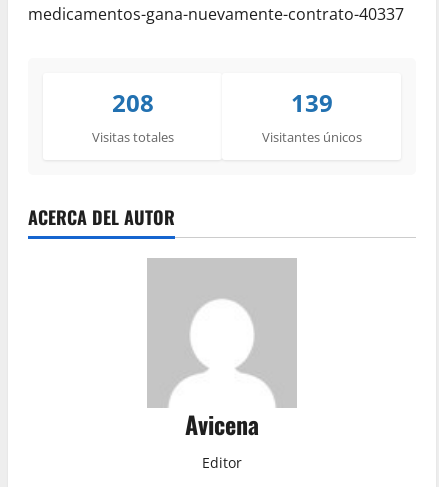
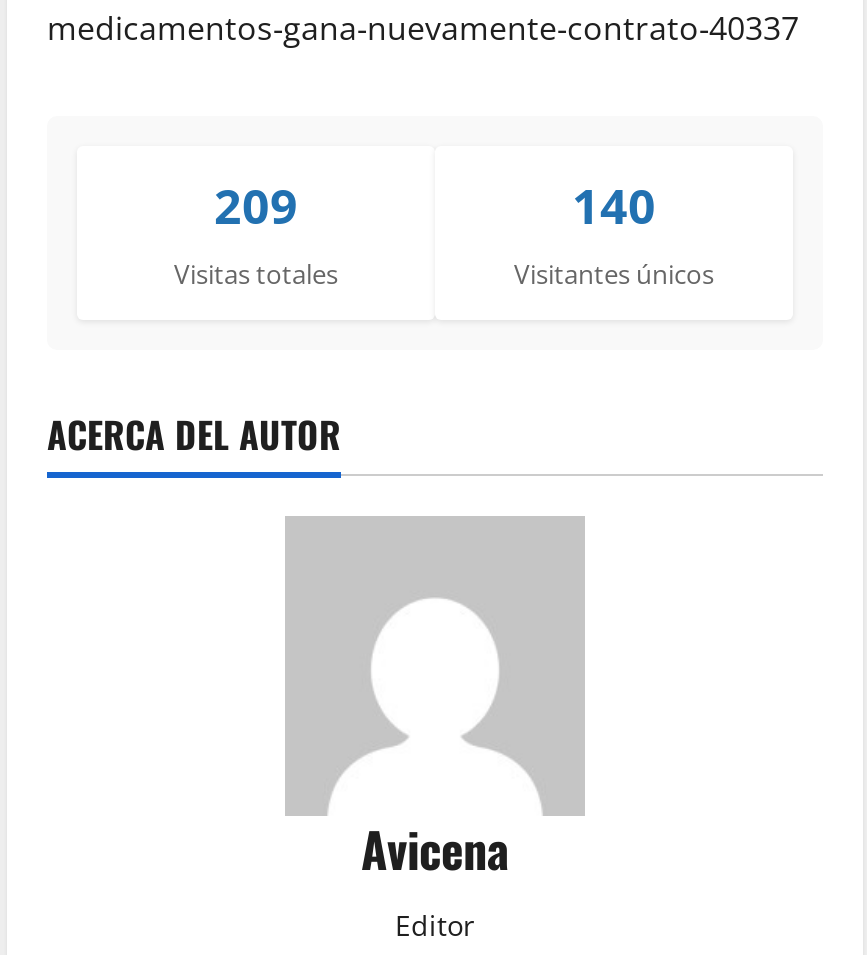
[111,86,153,119] 208 -> [214,172,298,238] 209
[290,86,332,119] 139 -> [572,172,656,238] 140

